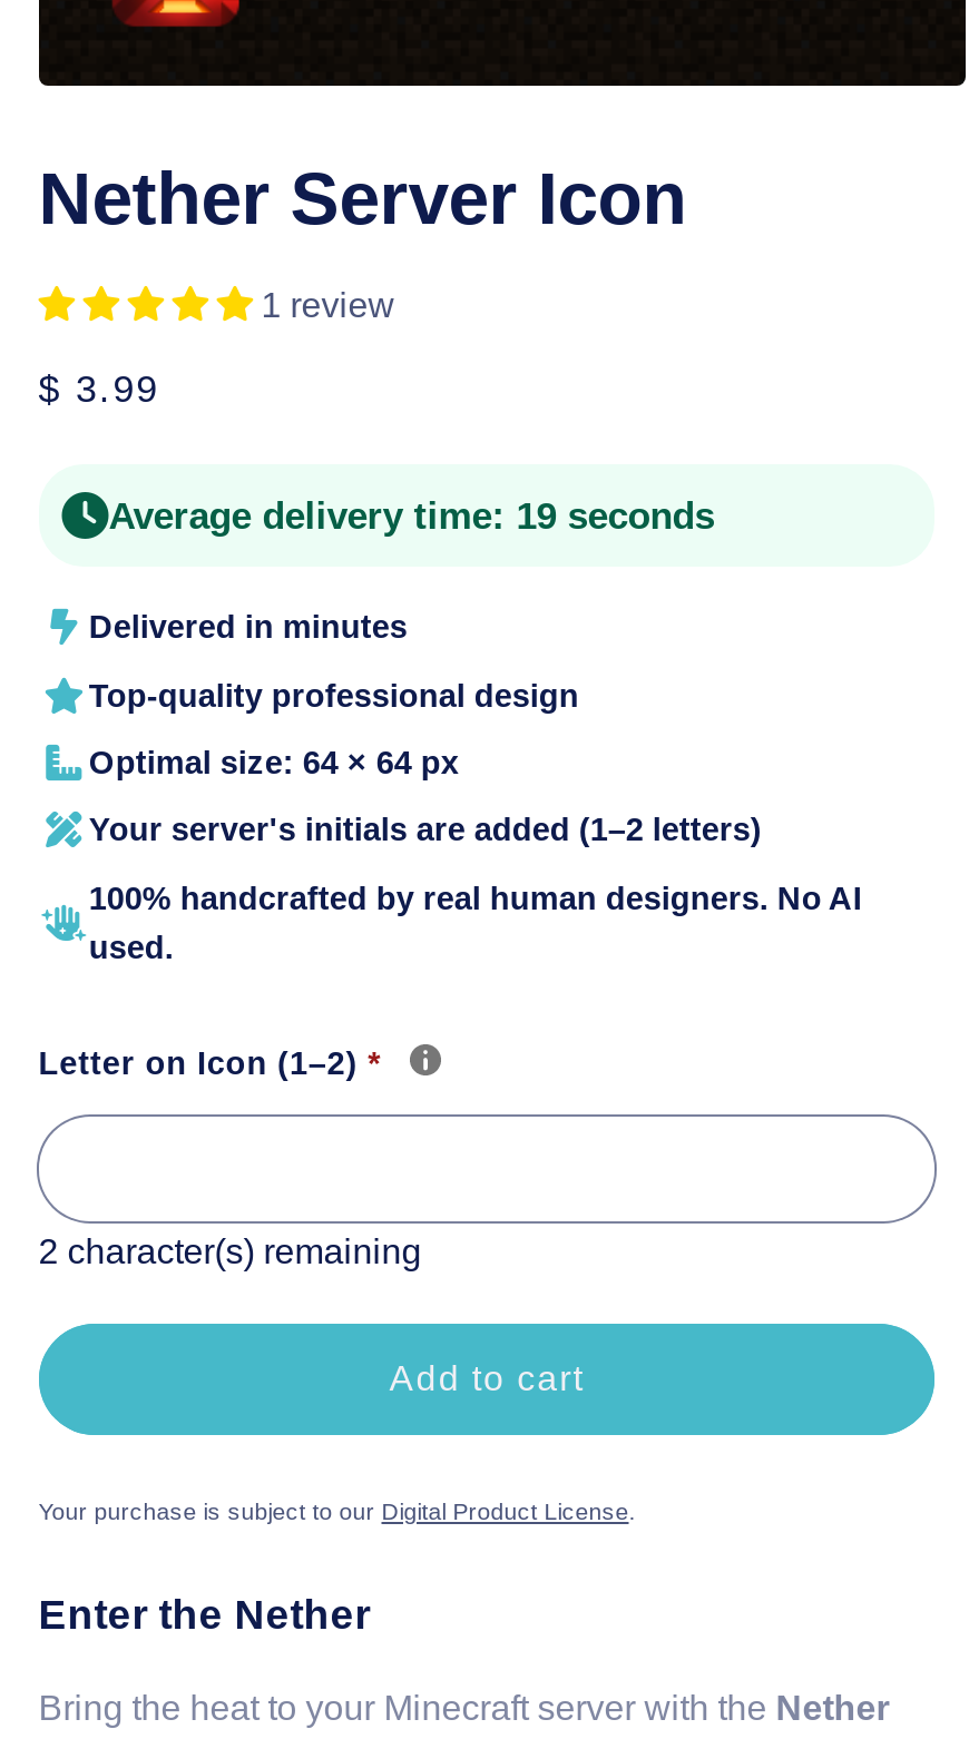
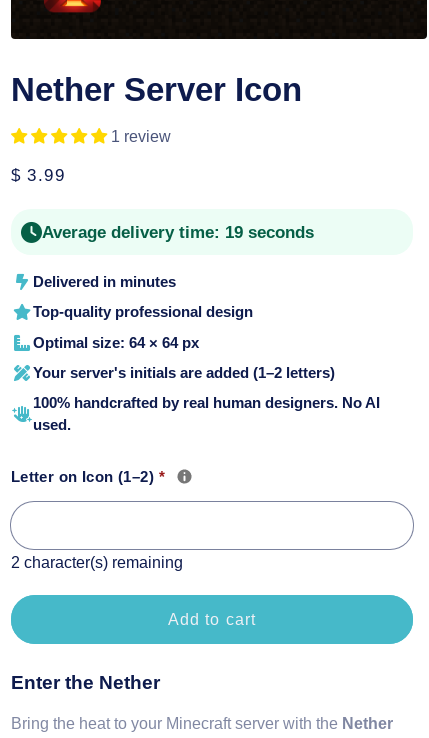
[39,1498,636,1524] Your purchase is subject to our Digital Product License. -> none

